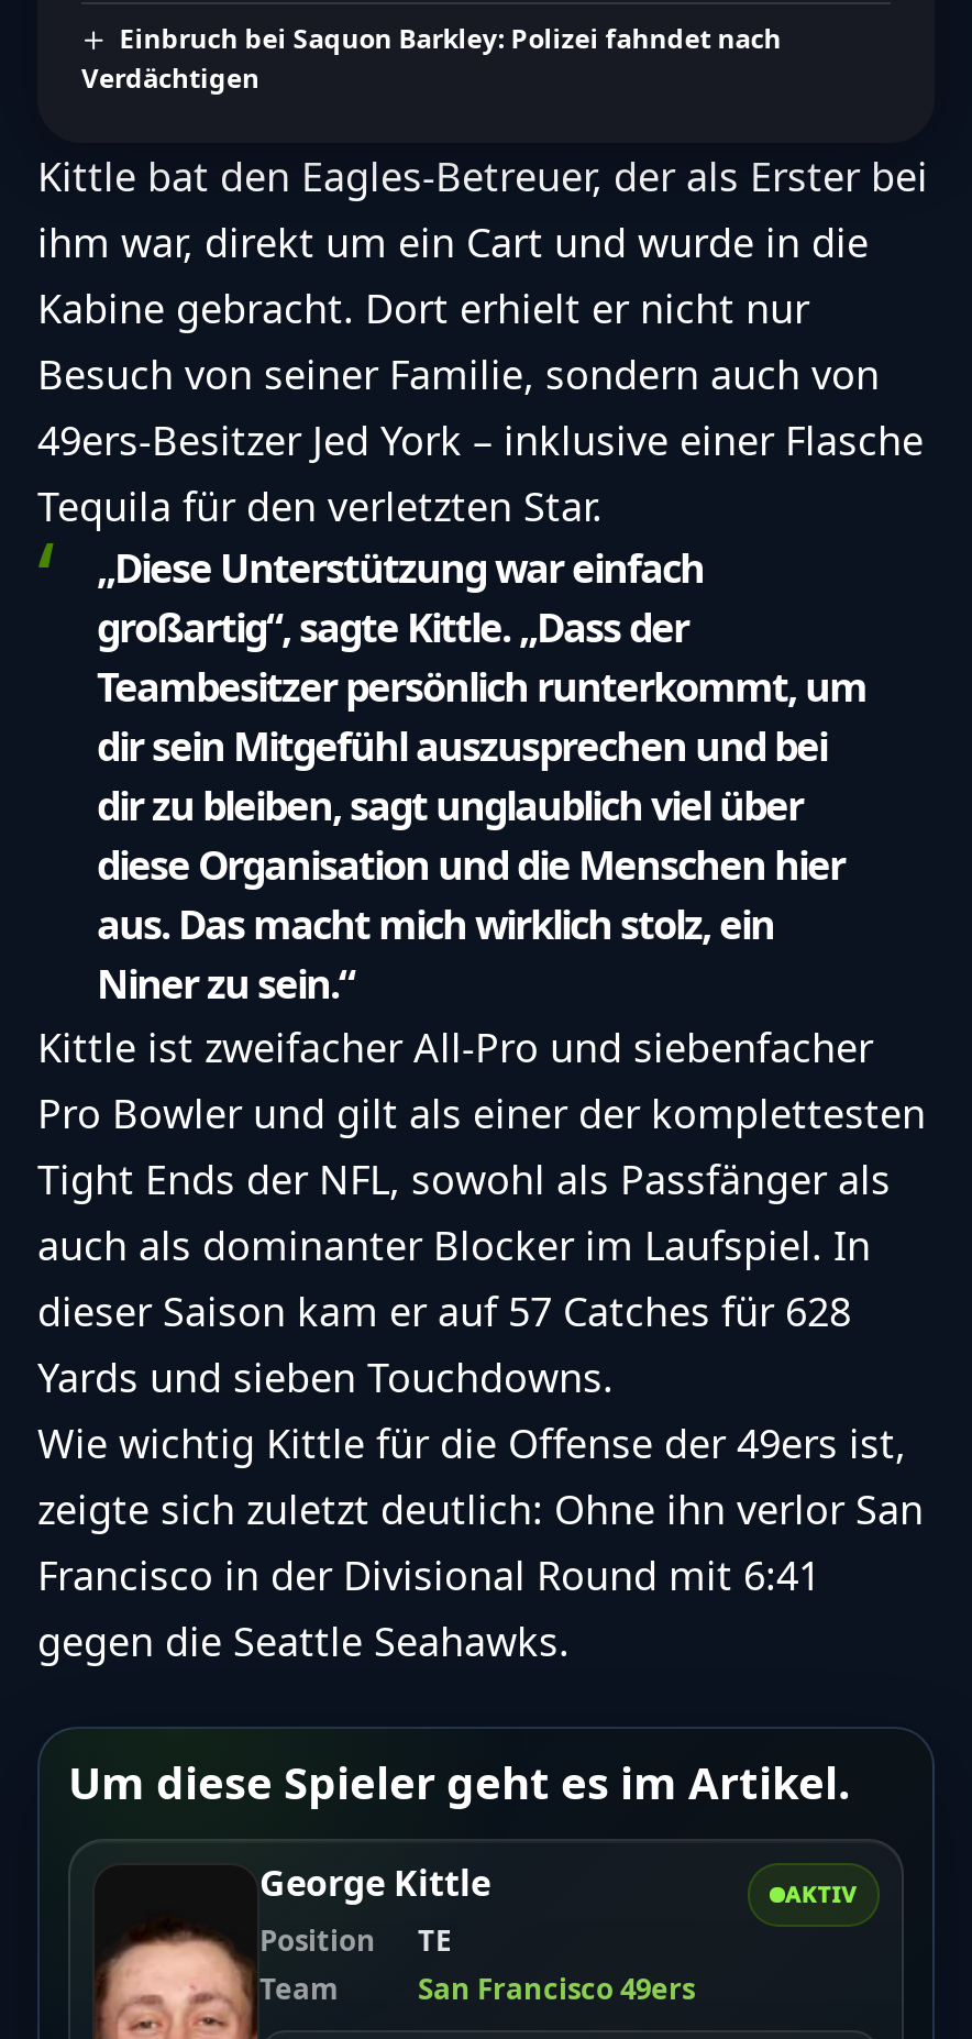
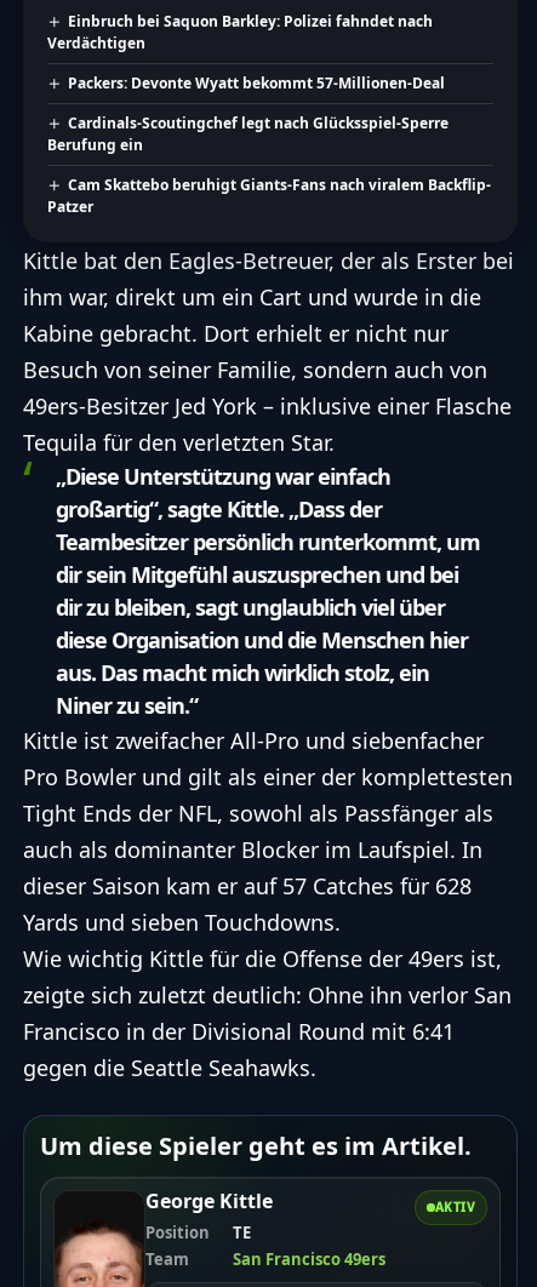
none -> [47,73,491,217] Packers: Devonte Wyatt bekommt 57-Millionen-Deal | Cardinals-Scoutingchef legt nach Glücksspiel-Sperre | Berufung ein | Cam Skattebo beruhigt Giants-Fans nach viralem Backflip- | Patzer

